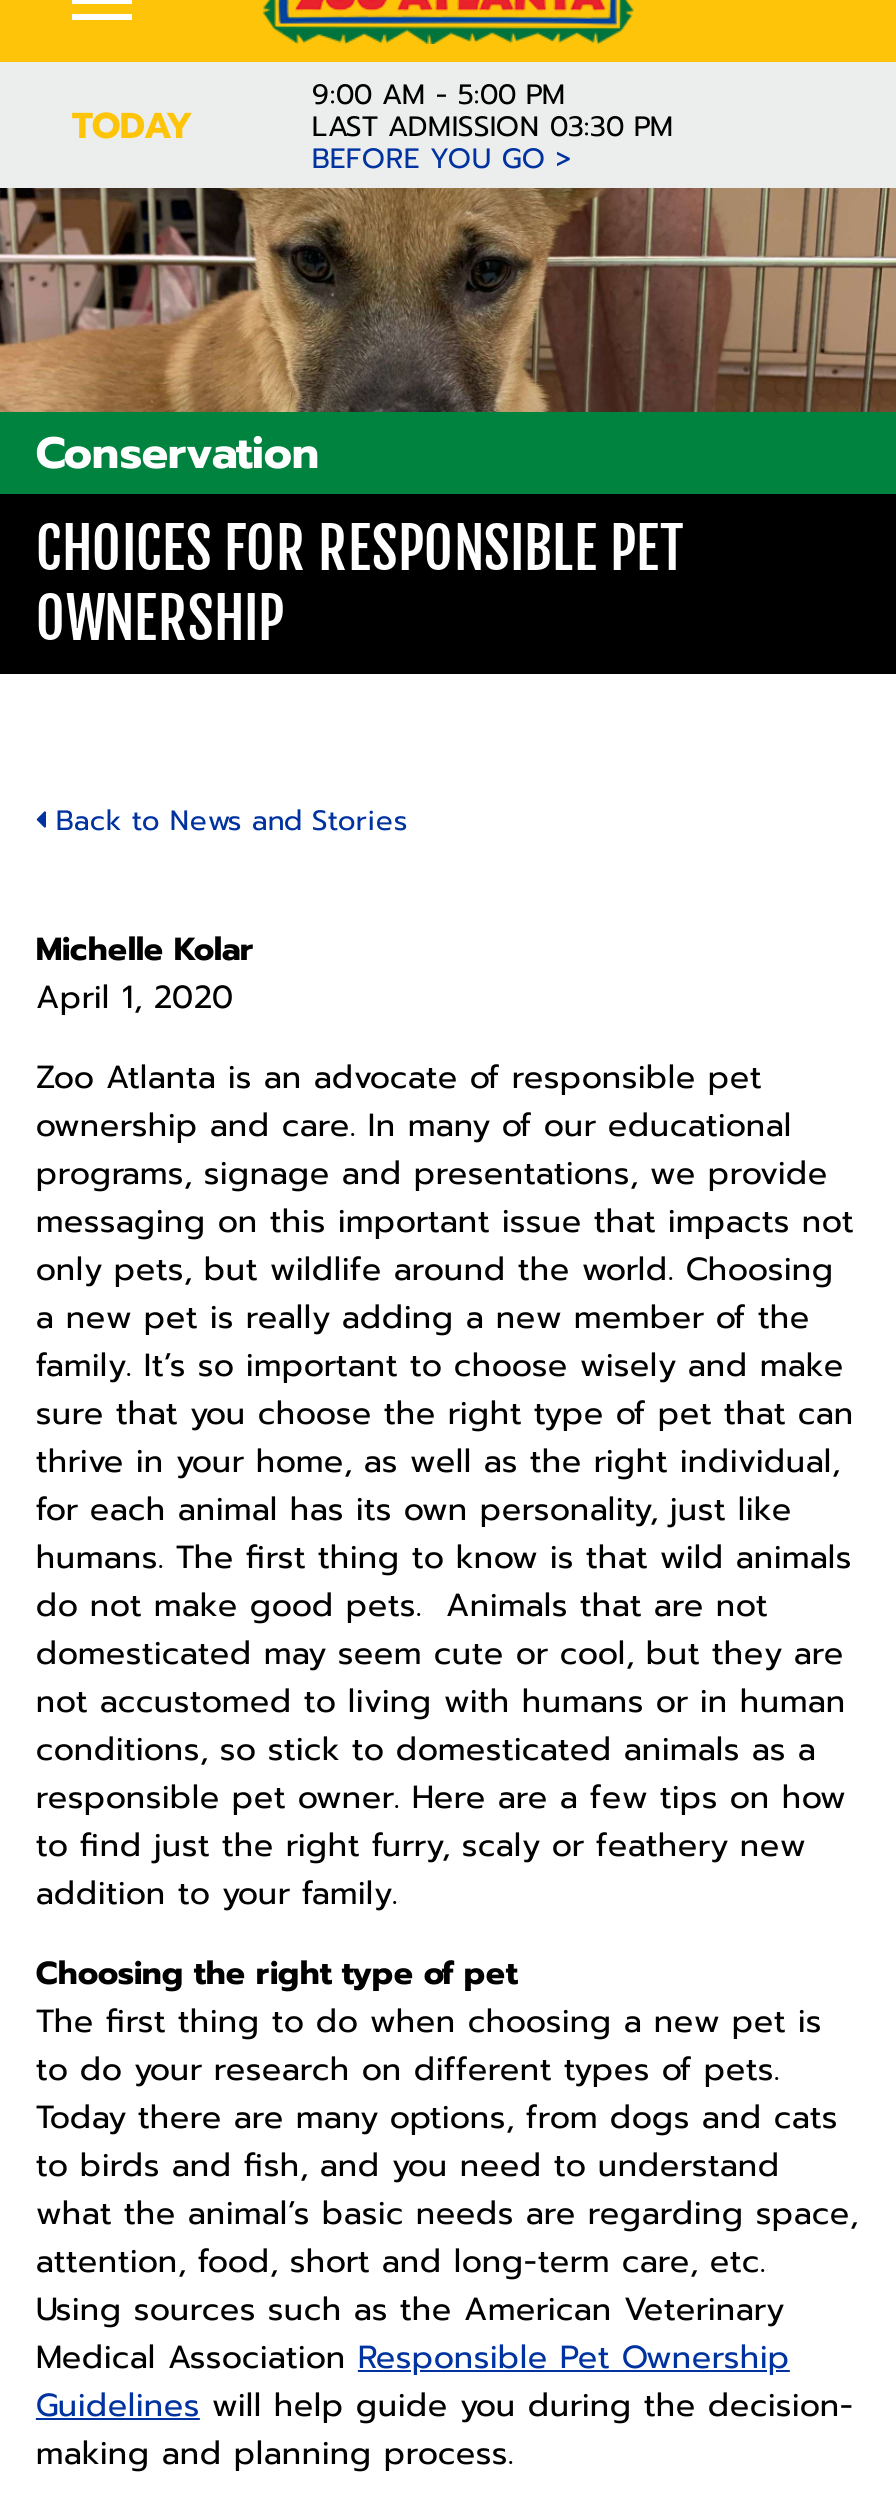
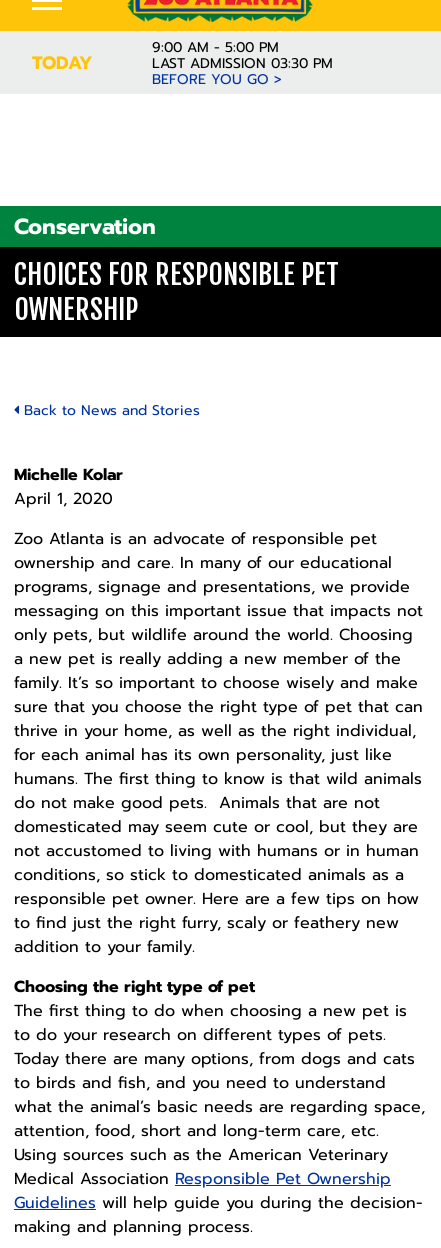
[6,186,890,414] [image] -> none

